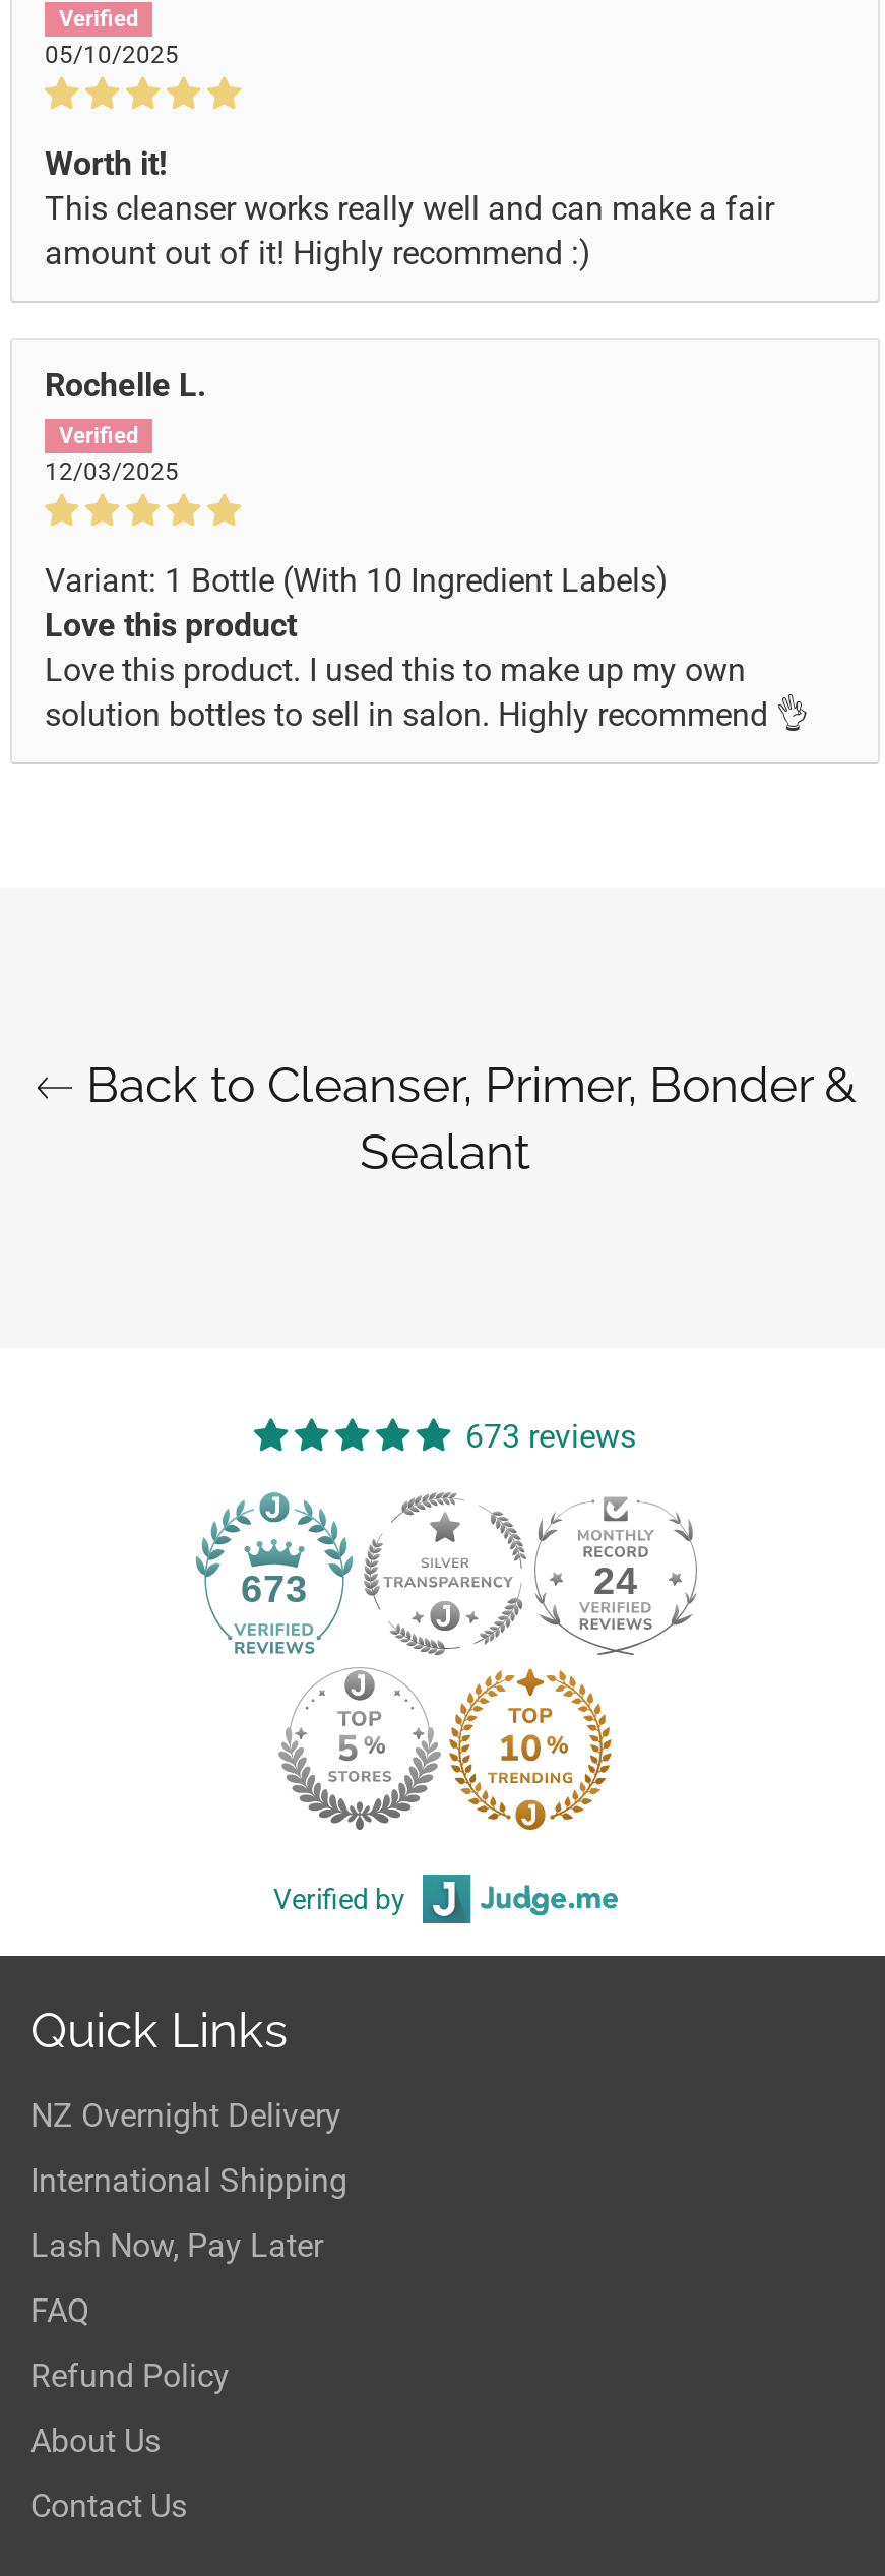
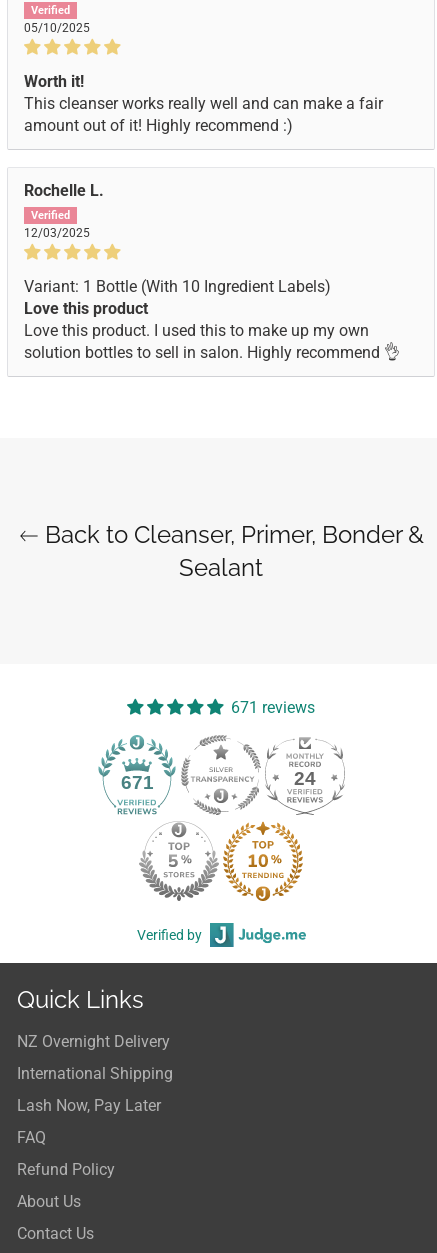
[465,1416,636,1455] 673 reviews -> [231,698,315,717] 671 reviews
[241,1567,308,1609] 673 -> [120,772,153,793] 671

